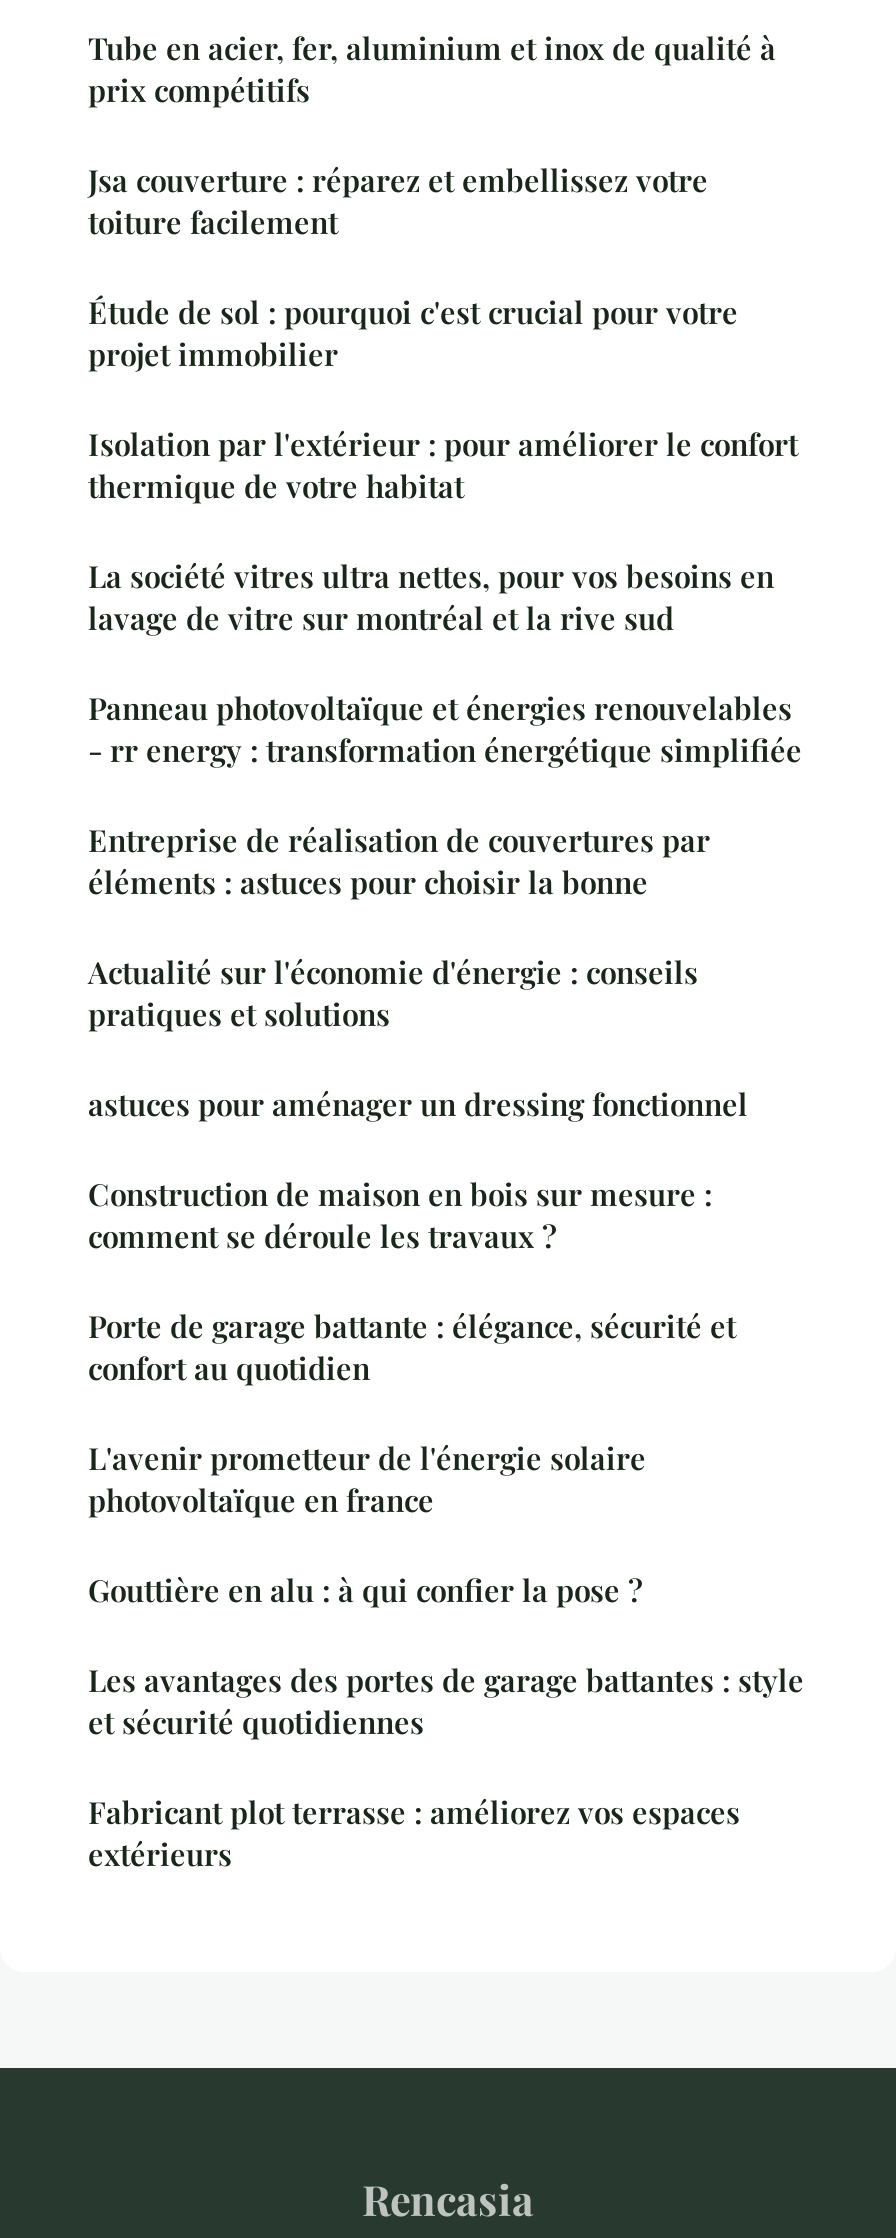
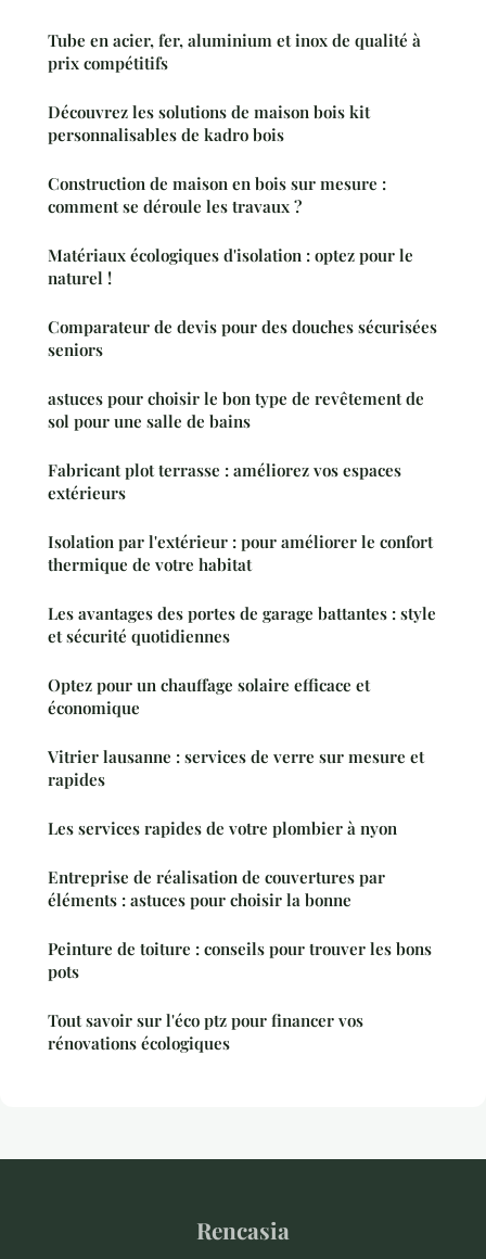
[88,160,802,1124] Jsa couverture : réparez et embellissez votre | toiture facilement | Étude de sol : pourquoi c'est crucial pour votre | projet immobilier | La société vitres ultra nettes, pour vos besoins en | lavage de vitre sur montréal et la rive sud | Panneau photovoltaïque et énergies renouvelables | - rr energy : transformation énergétique simplifiée | Actualité sur l'économie d'énergie : conseils | pratiques et solutions | astuces pour aménager un dressing fonctionnel -> [48,101,370,146] Découvrez les solutions de maison bois kit | personnalisables de kadro bois
moved [88,424,798,506] -> [48,531,433,575]: Isolation par l'extérieur : pour améliorer le confort | thermique de votre habitat
moved [88,820,710,902] -> [48,866,385,911]: Entreprise de réalisation de couvertures par | éléments : astuces pour choisir la bonne
moved [88,1174,712,1256] -> [48,173,386,217]: Construction de maison en bois sur mesure : | comment se déroule les travaux ?
[88,1306,736,1610] Porte de garage battante : élégance, sécurité et | confort au quotidien | L'avenir prometteur de l'énergie solaire | photovoltaïque en france | Gouttière en alu : à qui confier la pose ? -> [48,244,437,432] Matériaux écologiques d'isolation : optez pour le | naturel ! | Comparateur de devis pour des douches sécurisées | seniors | astuces pour choisir le bon type de revêtement de | sol pour une salle de bains
moved [88,1660,804,1742] -> [48,603,436,647]: Les avantages des portes de garage battantes : style | et sécurité quotidiennes
moved [88,1792,740,1874] -> [48,459,401,504]: Fabricant plot terrasse : améliorez vos espaces | extérieurs
none -> [48,674,432,1054] Optez pour un chauffage solaire efficace et | économique | Vitrier lausanne : services de verre sur mesure et | rapides | Les services rapides de votre plombier à nyon | Peinture de toiture : conseils pour trouver les bons | pots | Tout savoir sur l'éco ptz pour financer vos | rénovations écologiques

